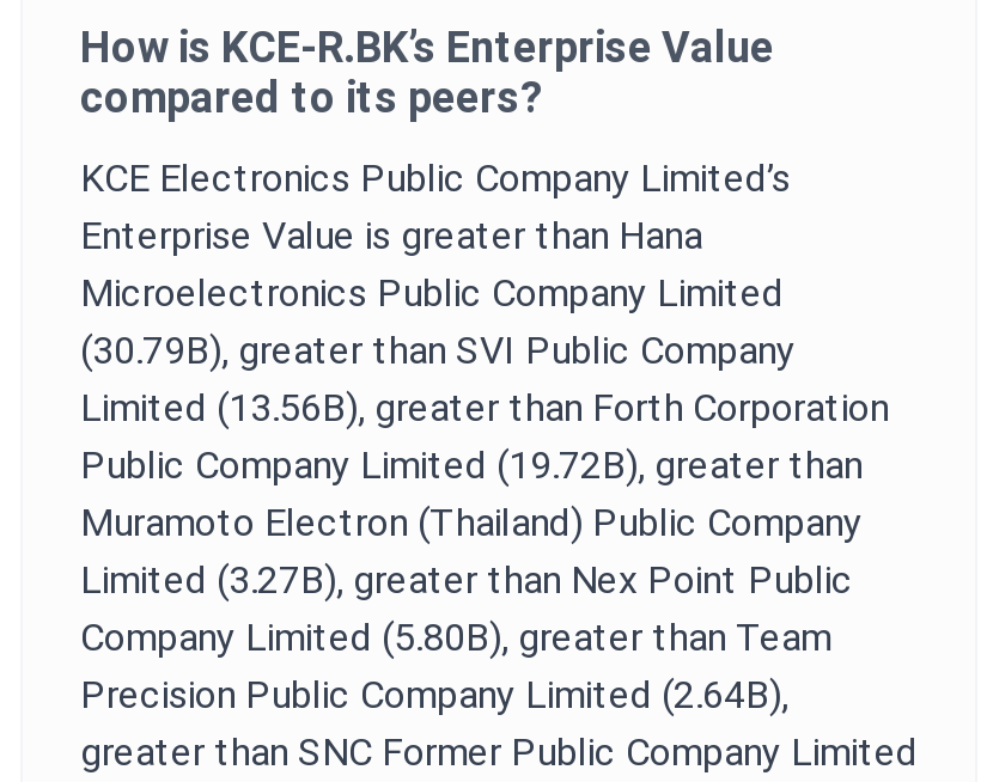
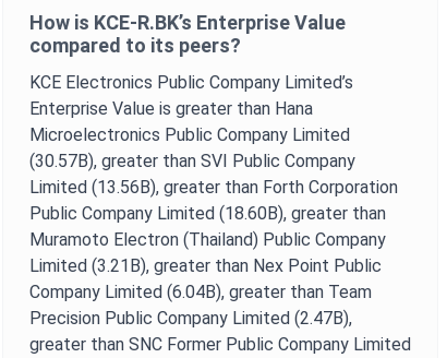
[80,328,796,373] (30.79B), greater than SVI Public Company -> [29,151,355,171] (30.57B), greater than SVI Public Company
[80,442,863,488] Public Company Limited (19.72B), greater than -> [29,203,386,224] Public Company Limited (18.60B), greater than
[80,557,853,603] Limited (3.27B), greater than Nex Point Public -> [29,255,382,276] Limited (3.21B), greater than Nex Point Public
[80,615,831,660] Company Limited (5.80B), greater than Team -> [29,282,372,302] Company Limited (6.04B), greater than Team
[80,672,788,717] Precision Public Company Limited (2.64B), -> [29,308,352,329] Precision Public Company Limited (2.47B),

